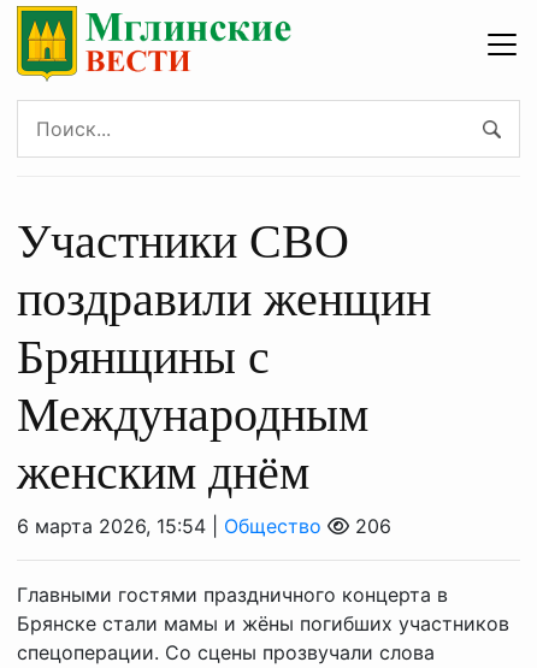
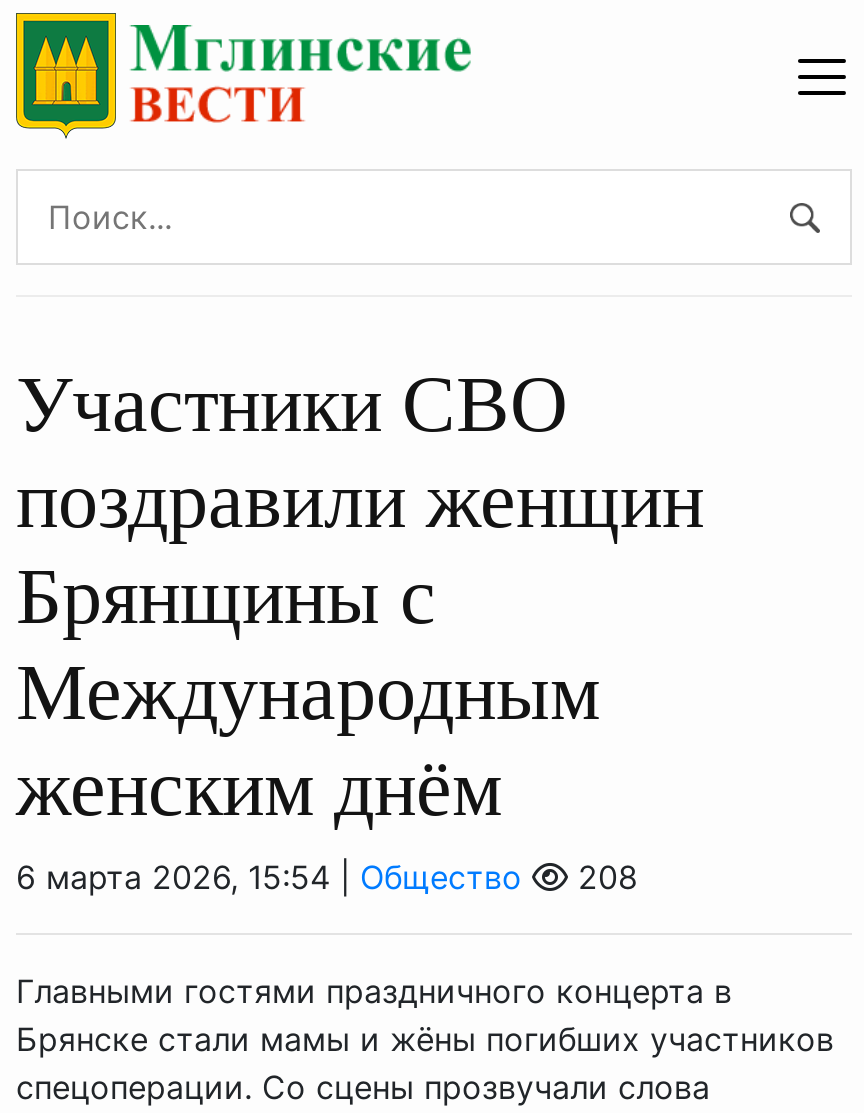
[349,514,391,538] 206 -> [568,857,638,897] 208

